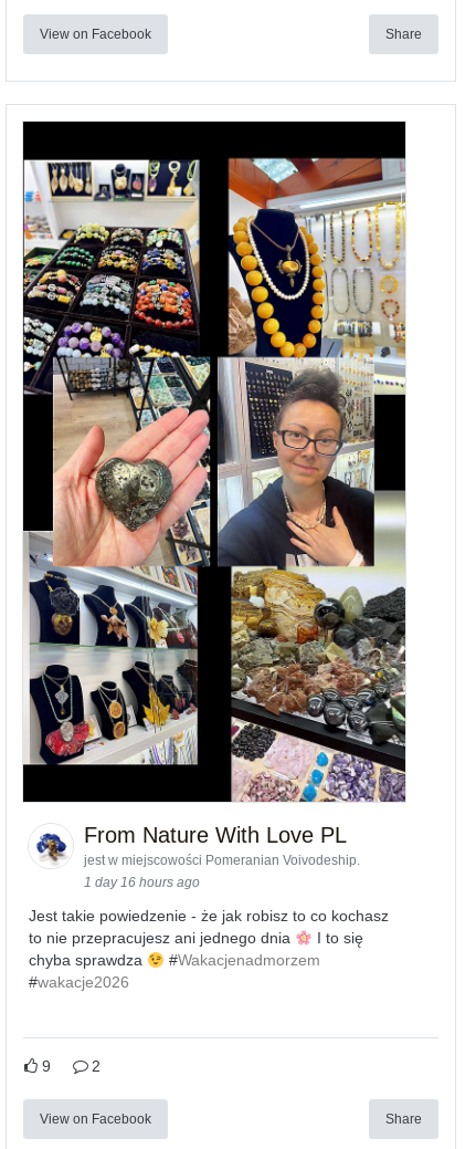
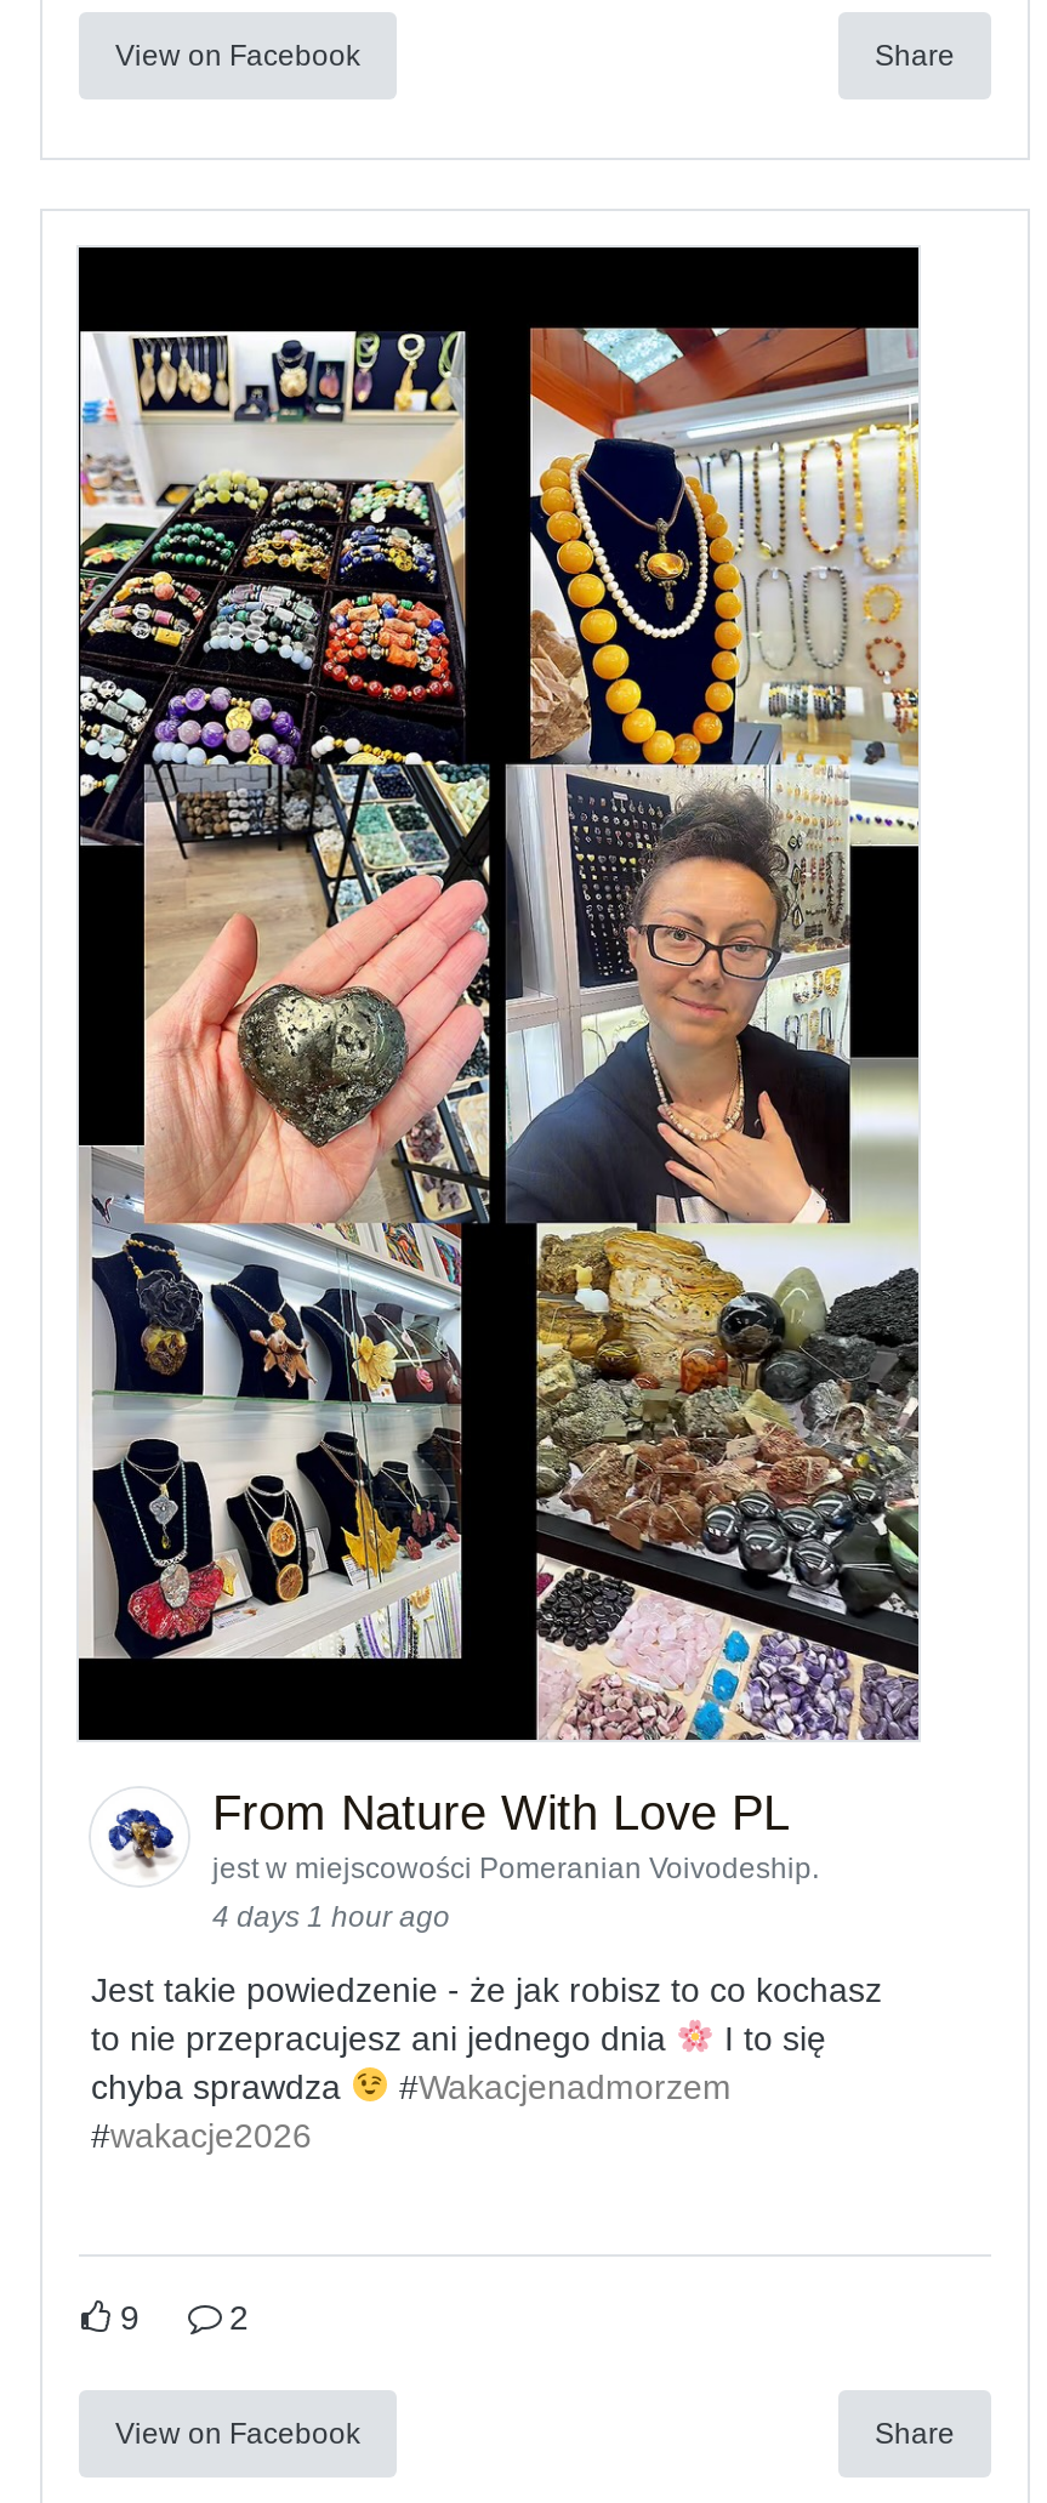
[84,875,200,891] 1 day 16 hours ago -> [212,1900,450,1934] 4 days 1 hour ago

